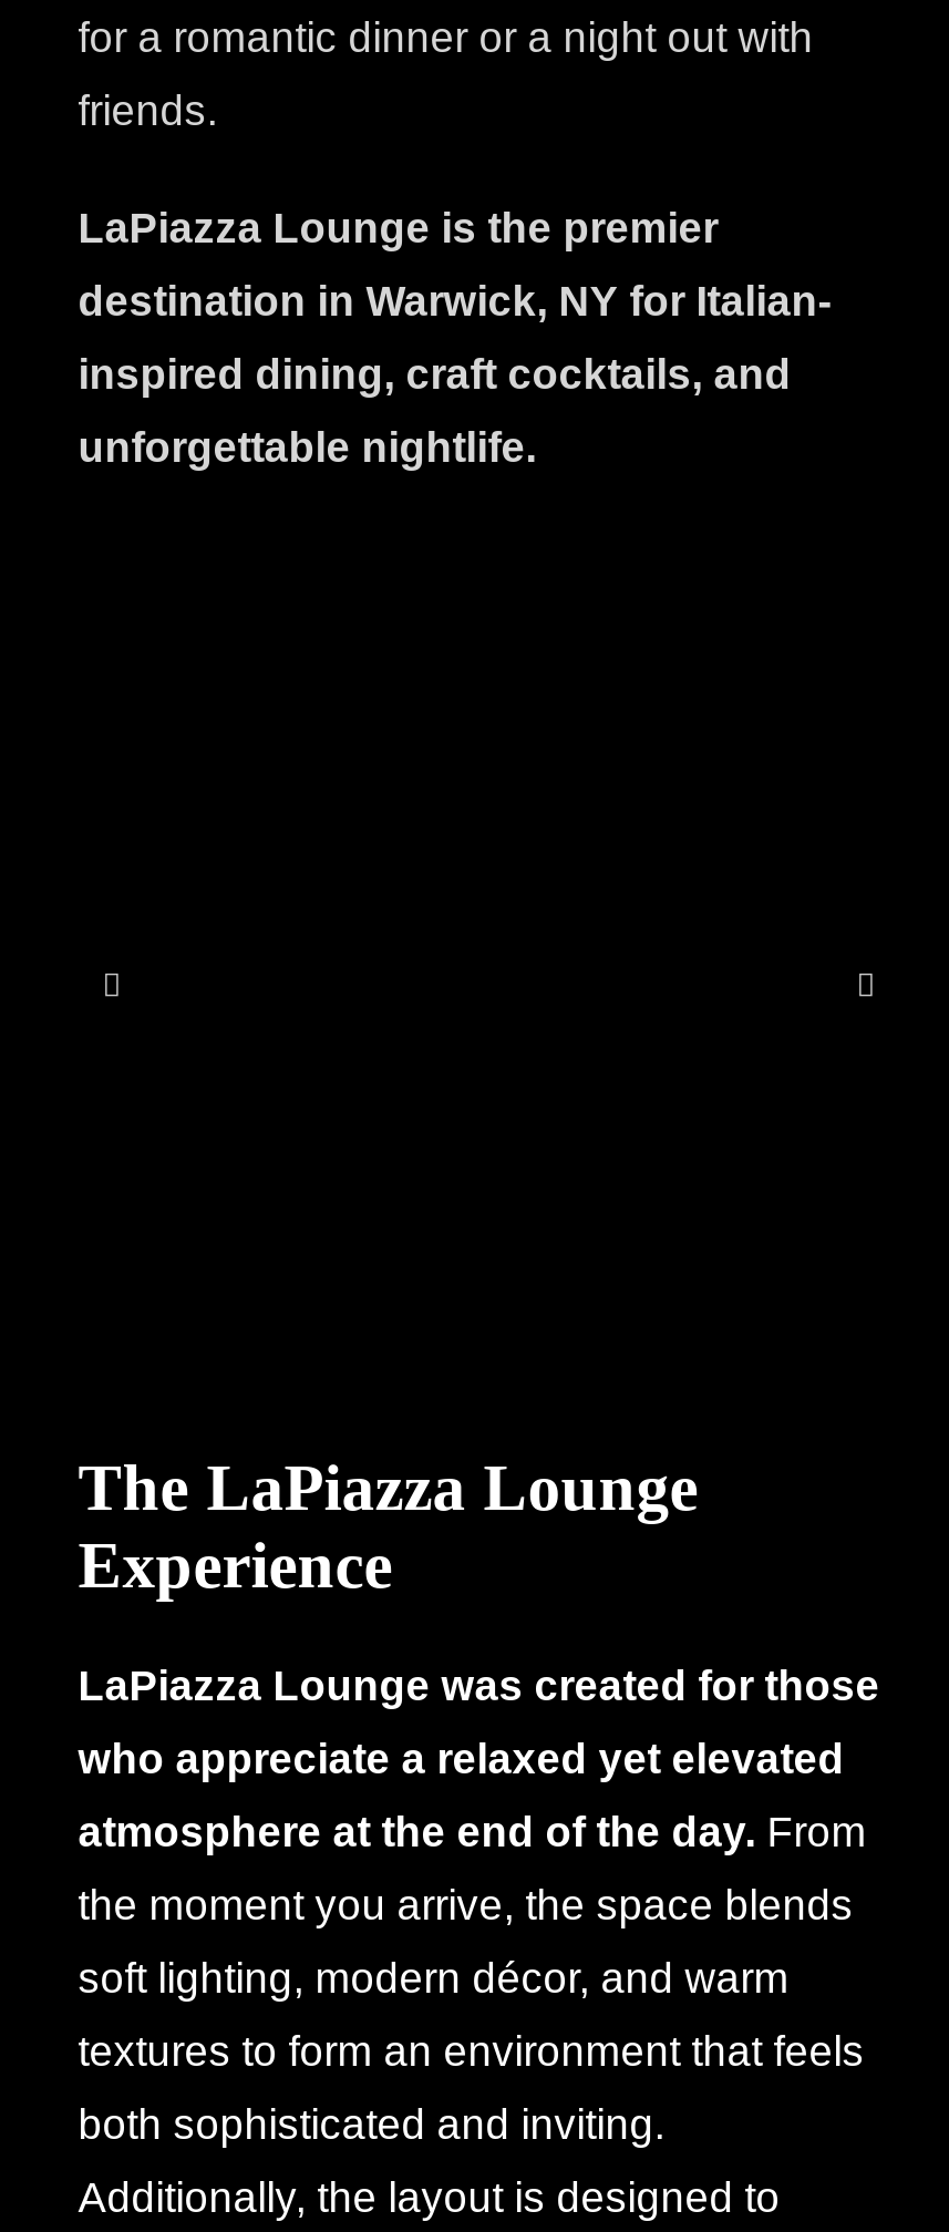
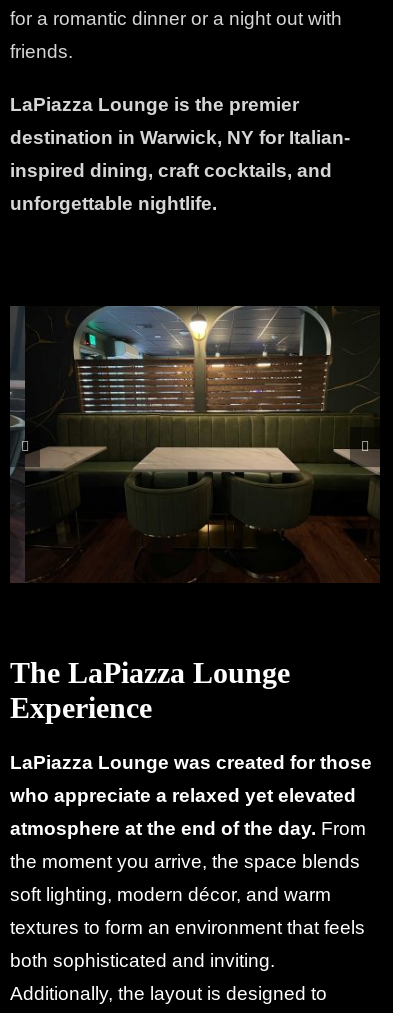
none -> [9,305,381,583] [image]

